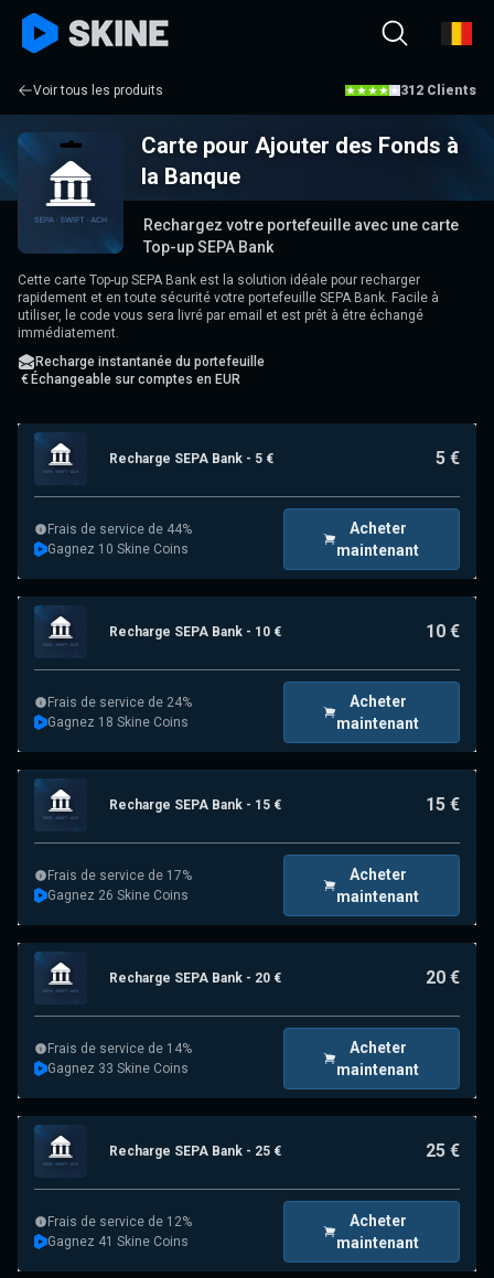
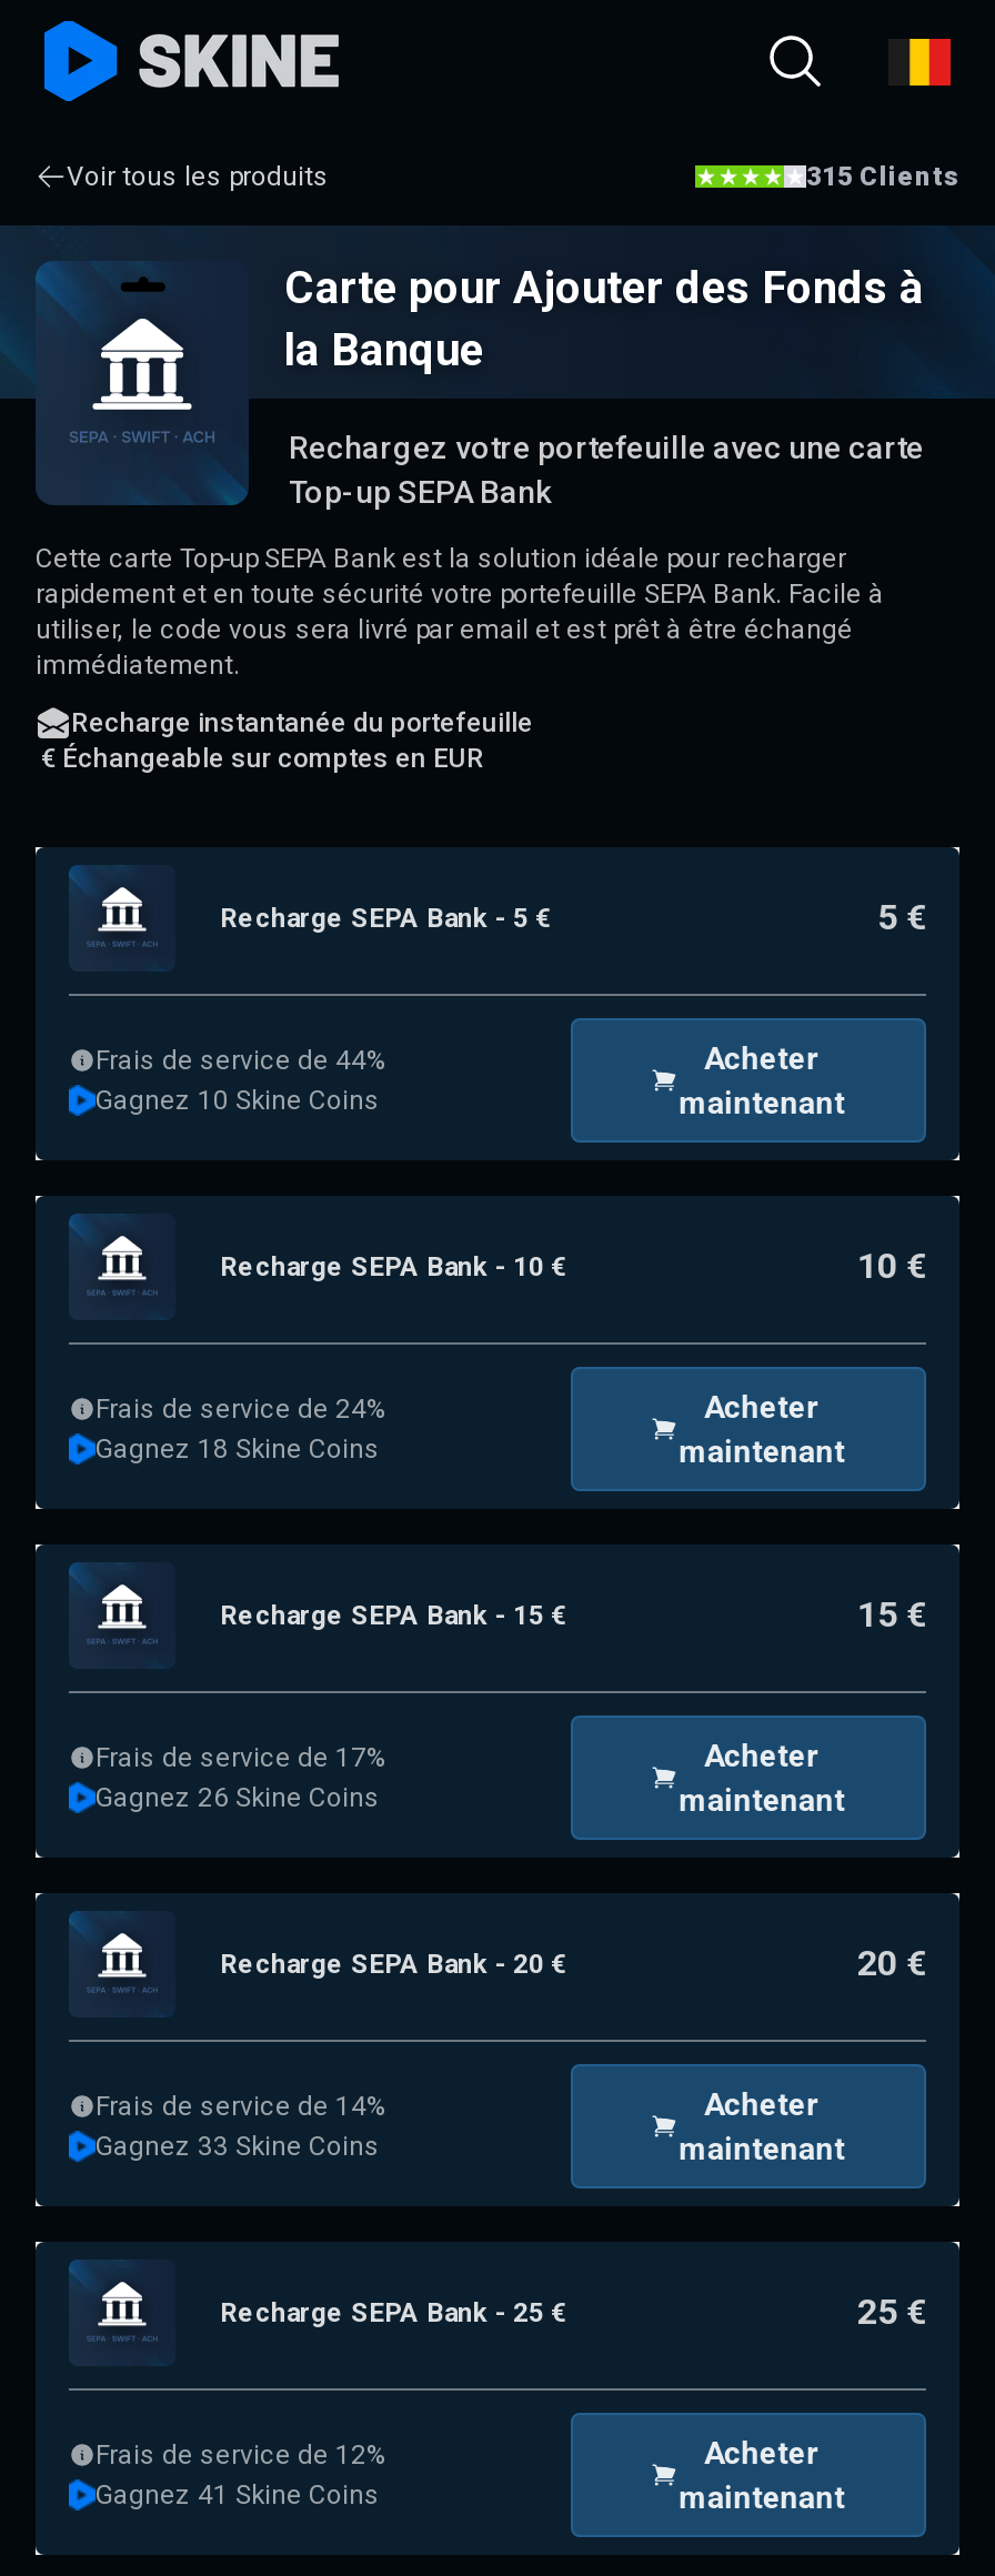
[400,83,476,98] 312 Clients -> [806,161,959,192] 315 Clients

